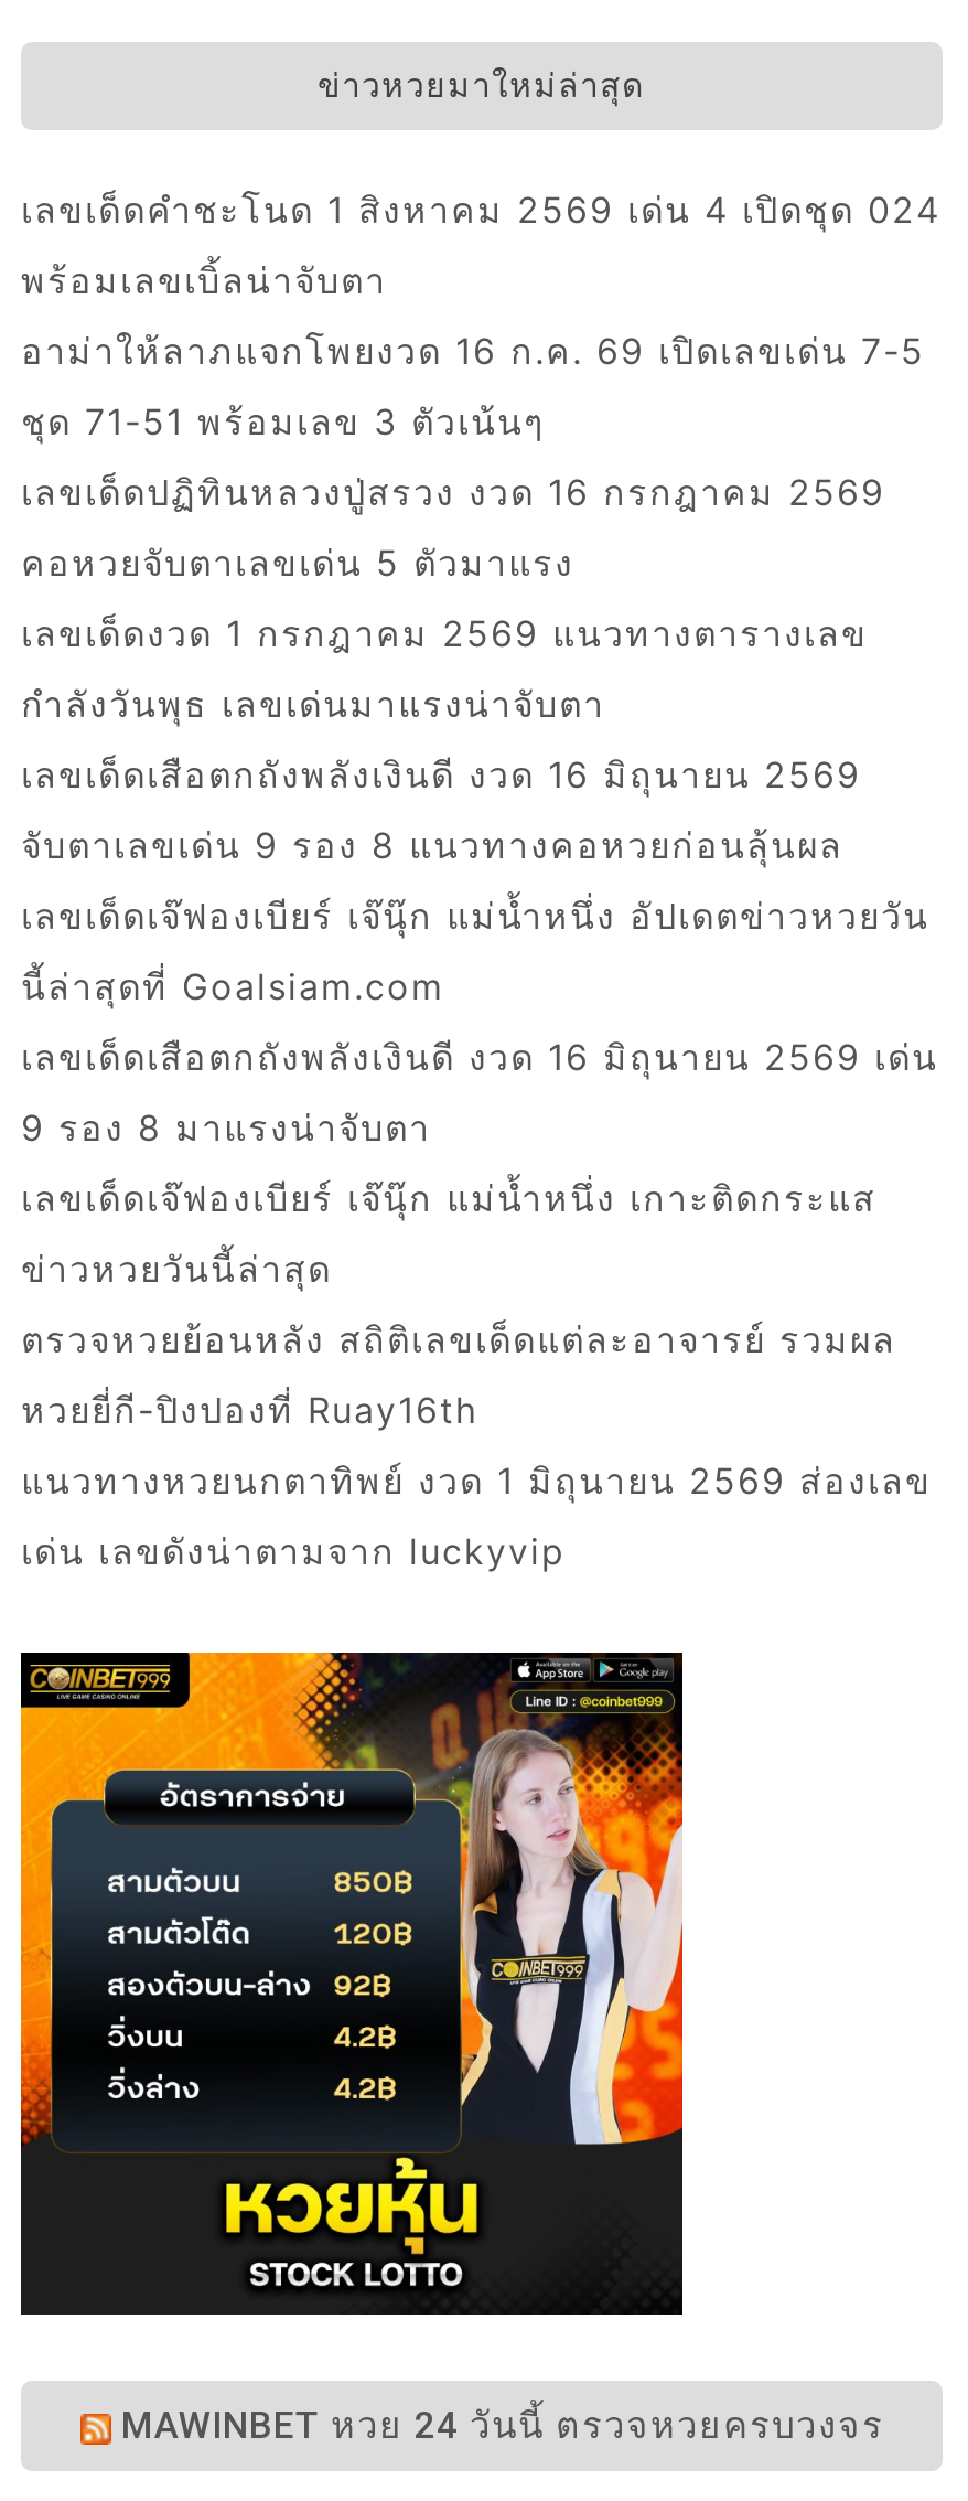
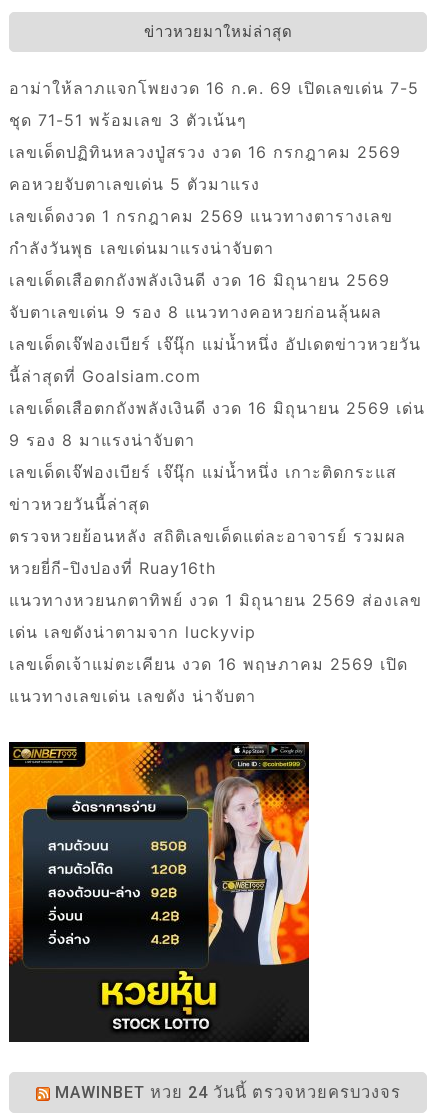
[21,187,940,302] เลขเด็ดคำชะโนด 1 สิงหาคม 2569 เด่น 4 เปิดชุด 024 | พร้อมเลขเบิ้ลน่าจับตา -> none
moved [21,329,938,1573] -> [9,78,425,642]: อาม่าให้ลาภแจกโพยงวด 16 ก.ค. 69 เปิดเลขเด่น 7-5 | ชุด 71-51 พร้อมเลข 3 ตัวเน้นๆ | เลขเด็ดปฏิทินหลวงปู่สรวง งวด 16 กรกฎาคม 2569 | ... | แนวทางหวยนกตาทิพย์ งวด 1 มิถุนายน 2569 ส่องเลข | เด่น เลขดังน่าตามจาก luckyvip
none -> [9,654,408,706] เลขเด็ดเจ้าแม่ตะเคียน งวด 16 พฤษภาคม 2569 เปิด | แนวทางเลขเด่น เลขดัง น่าจับตา

